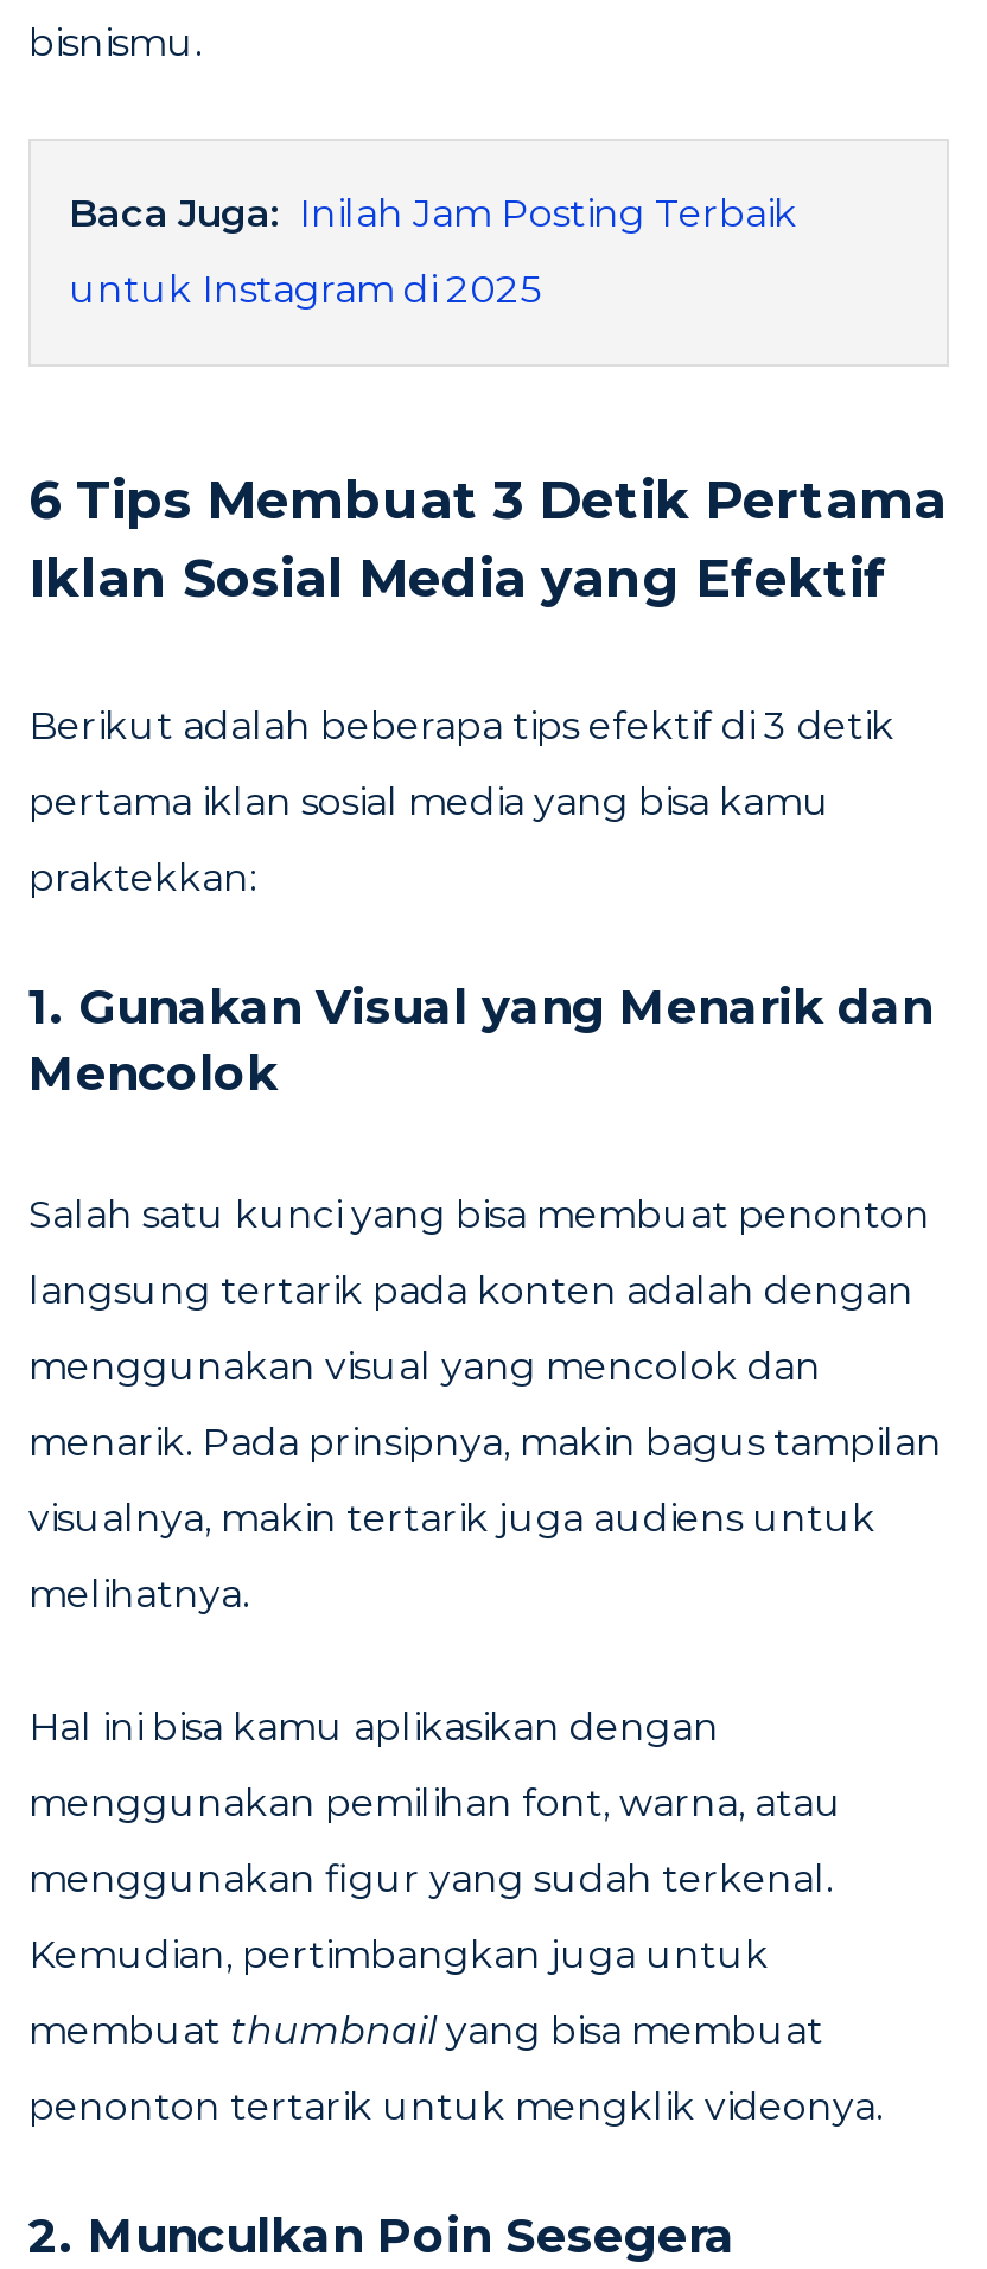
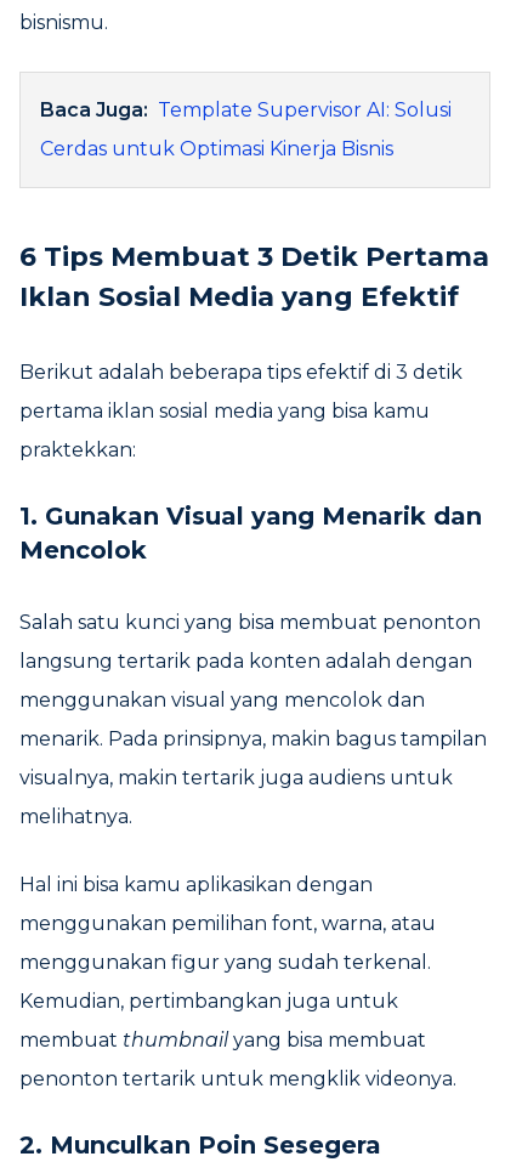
[69,190,797,235] Baca Juga: Inilah Jam Posting Terbaik -> [40,98,452,121] Baca Juga: Template Supervisor AI: Solusi
[69,266,541,311] untuk Instagram di 2025 -> [40,137,393,160] Cerdas untuk Optimasi Kinerja Bisnis

